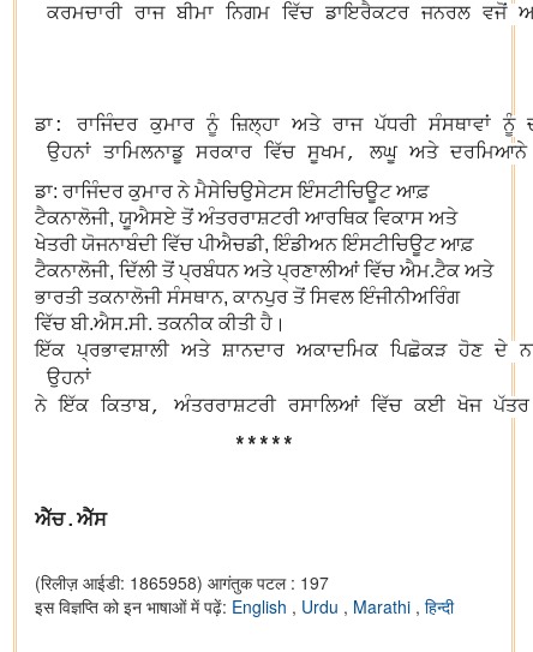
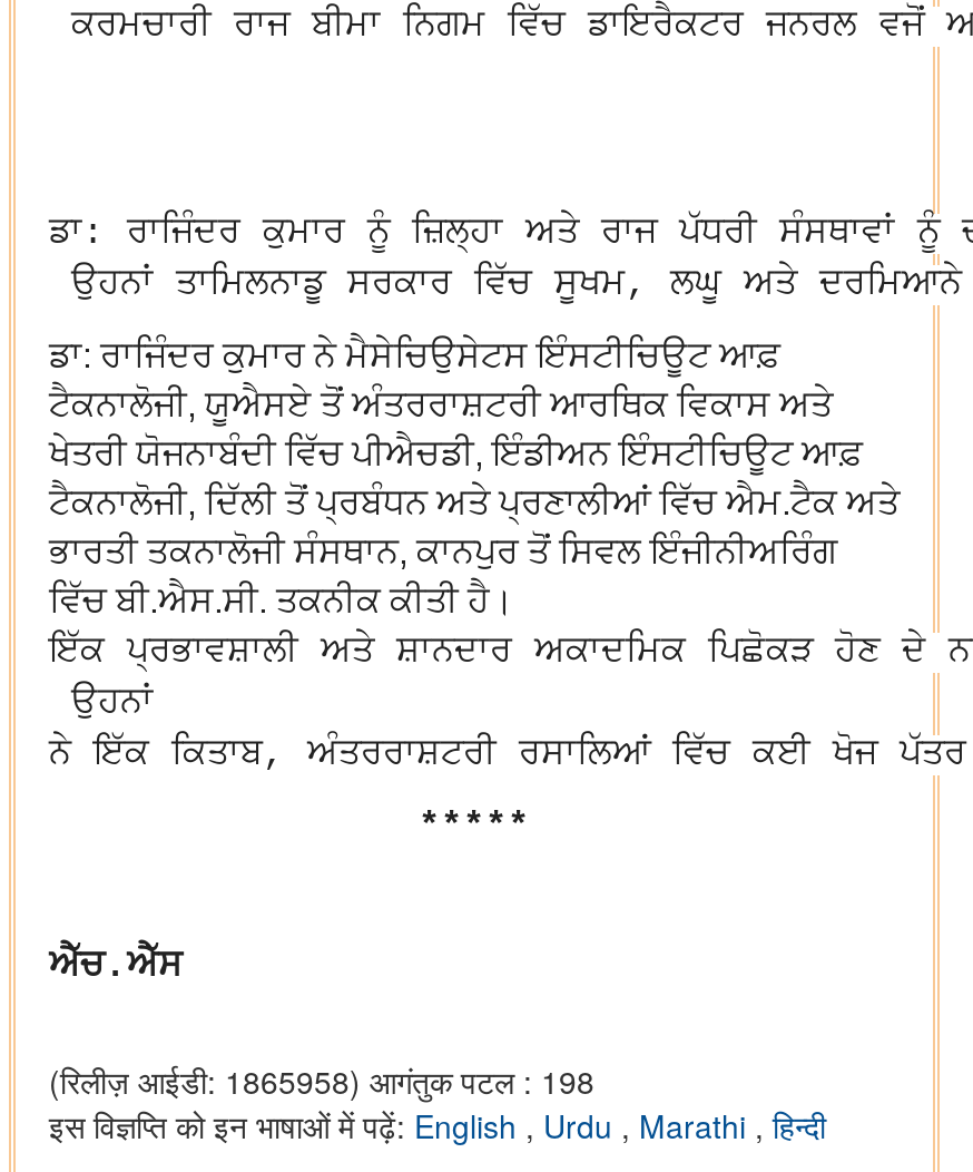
[35,571,329,595] (रिलीज़ आईडी: 1865958) आगंतुक पटल : 197 -> [49,1059,594,1104] (रिलीज़ आईडी: 1865958) आगंतुक पटल : 198

